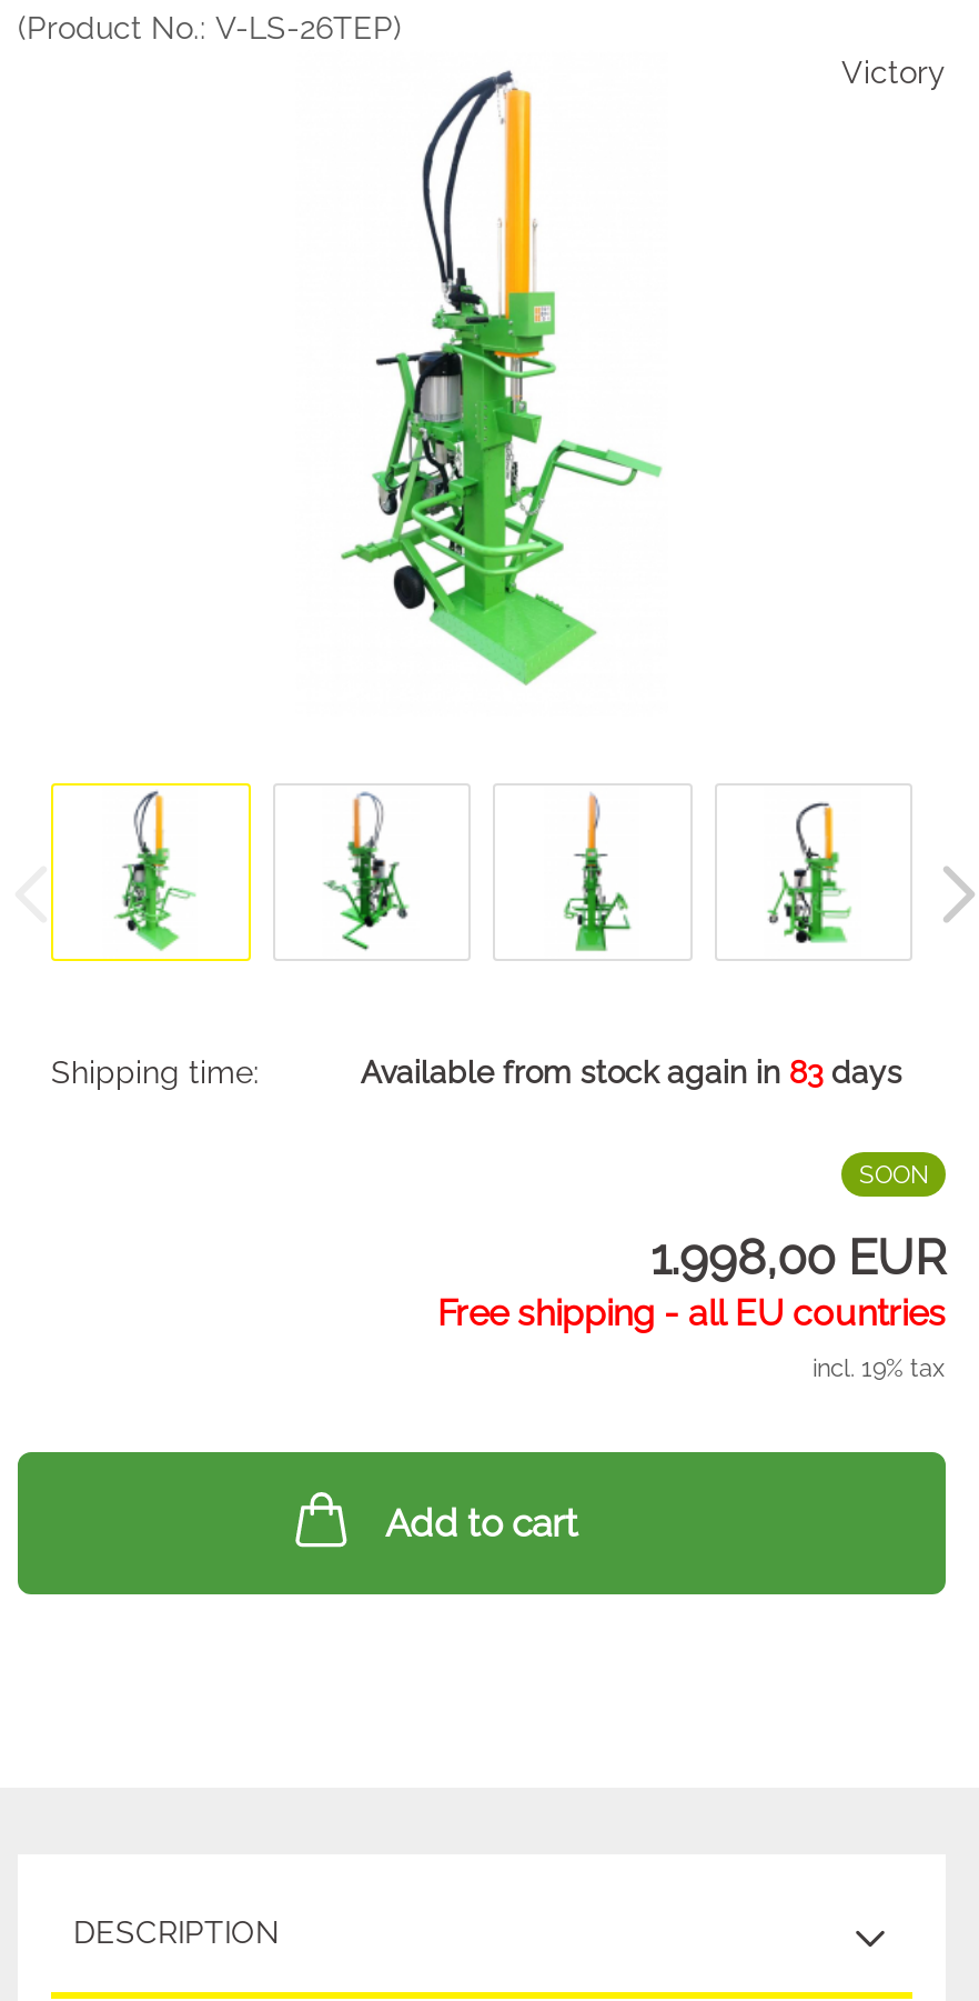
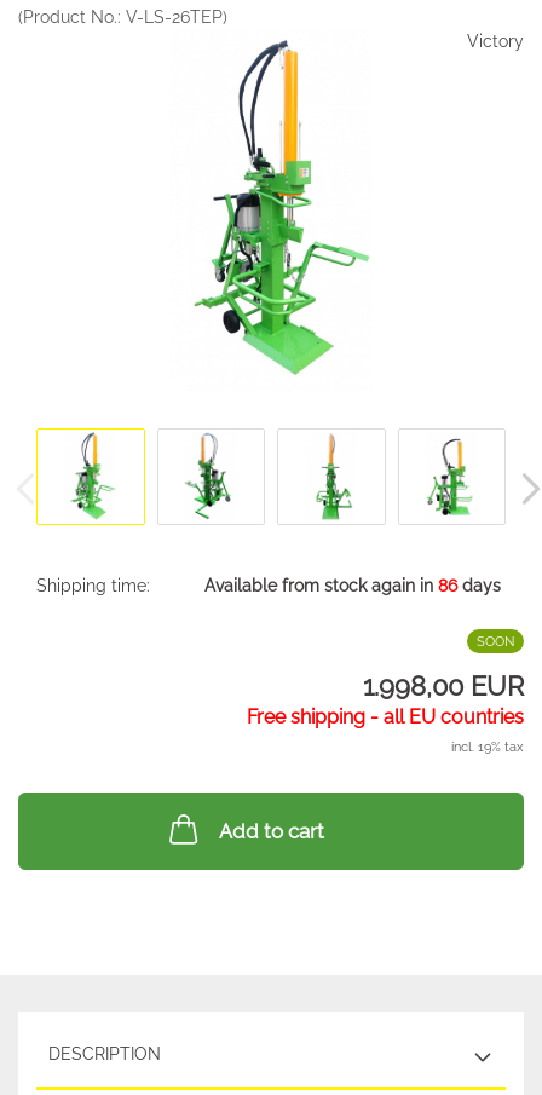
[360,1054,902,1090] Available from stock again in 83 days -> [205,576,501,595] Available from stock again in 86 days

